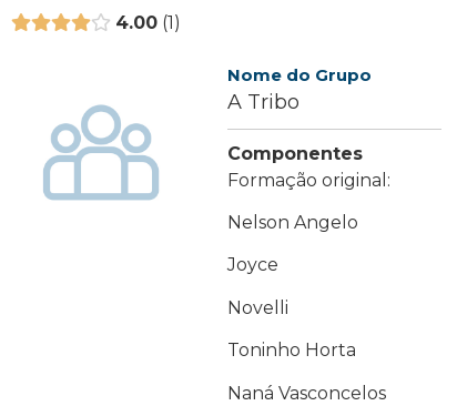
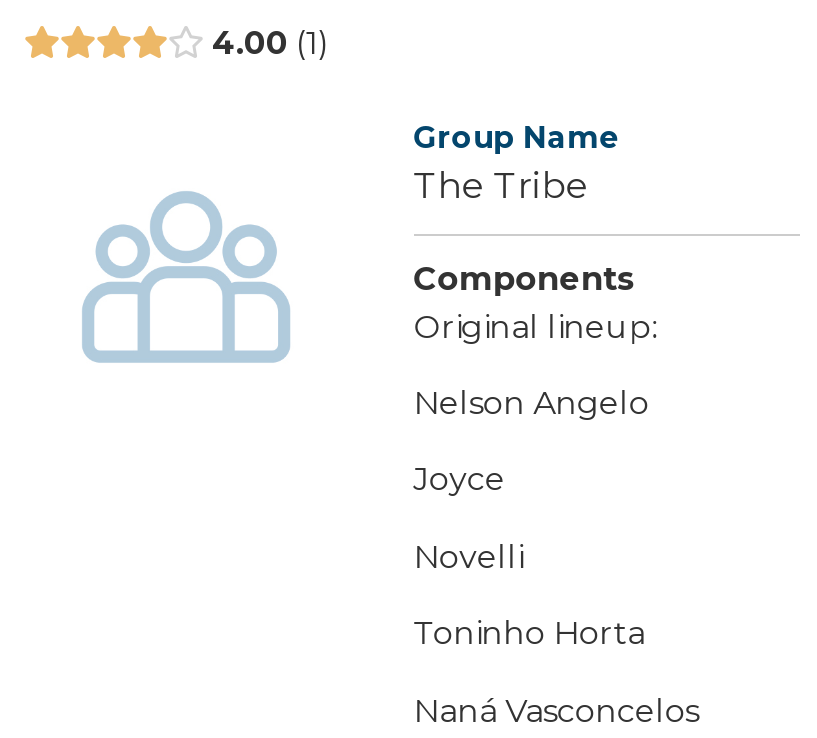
[227,64,371,114] Nome do Grupo | A Tribo -> [413,117,619,207] Group Name | The Tribe
[227,143,390,190] Componentes | Formação original: -> [413,259,657,345] Components | Original lineup:

